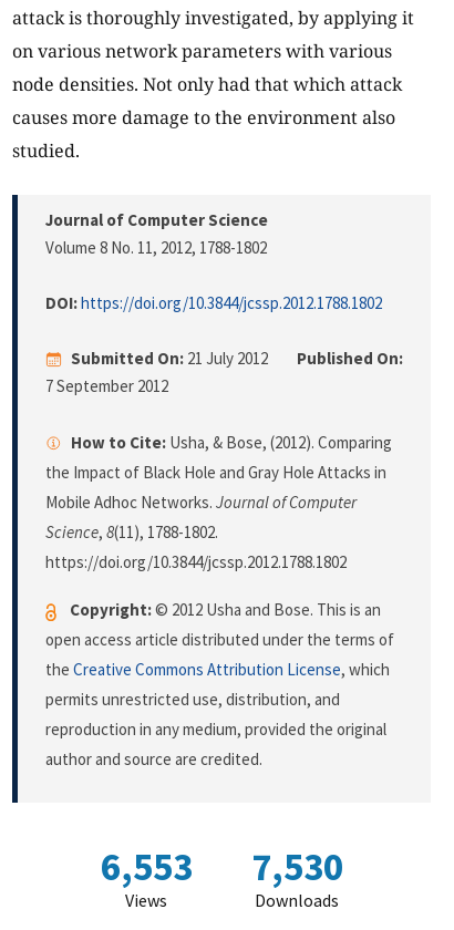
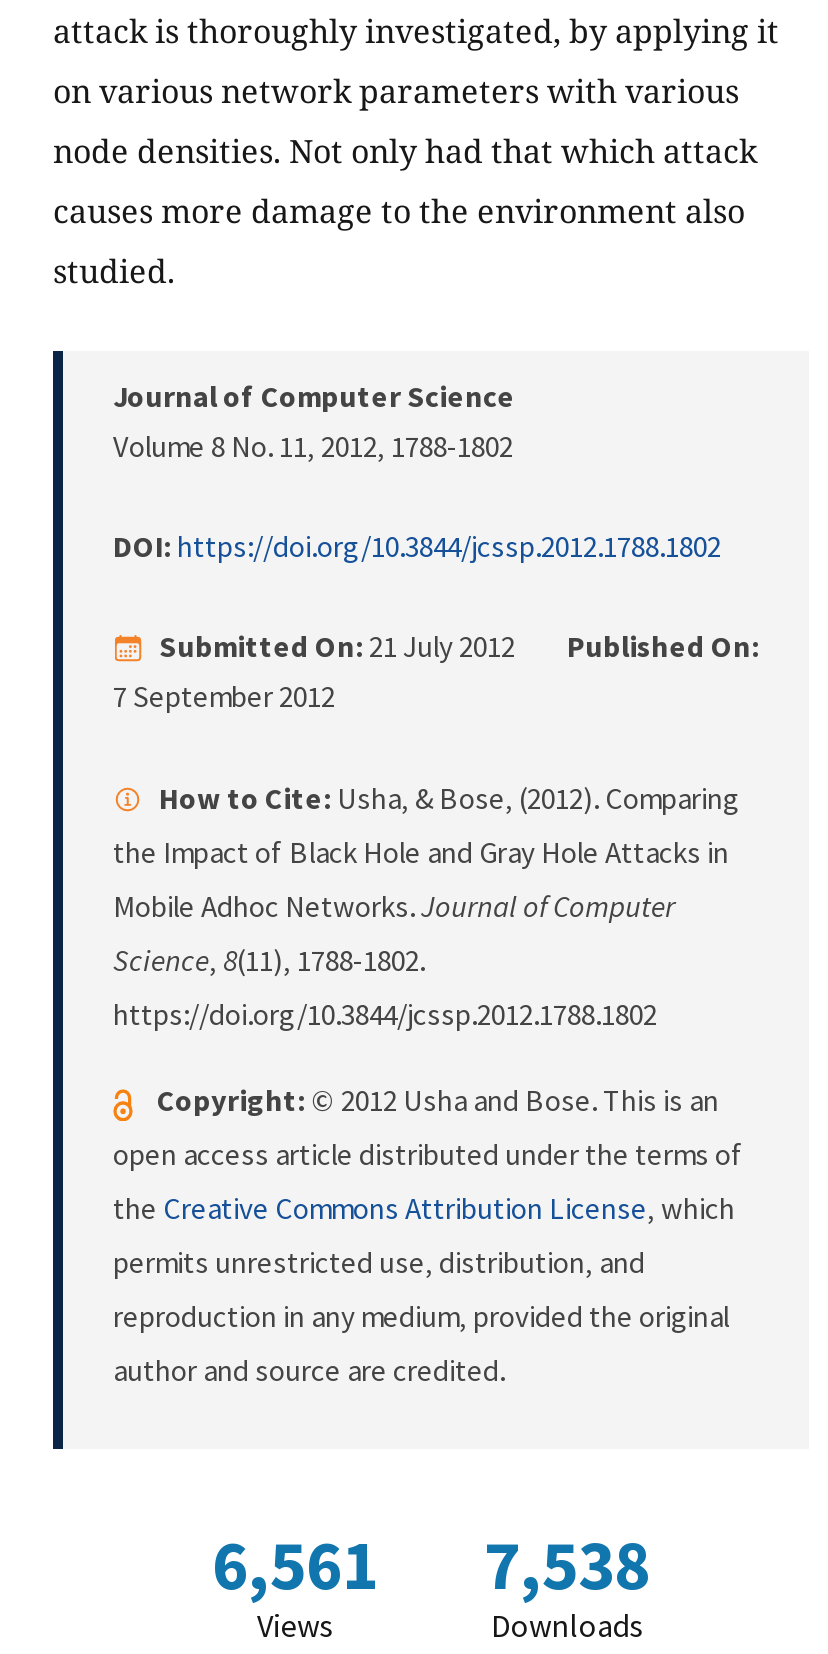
[100,843,192,892] 6,553 -> [212,1522,378,1610] 6,561
[251,843,343,892] 7,530 -> [484,1522,650,1610] 7,538

